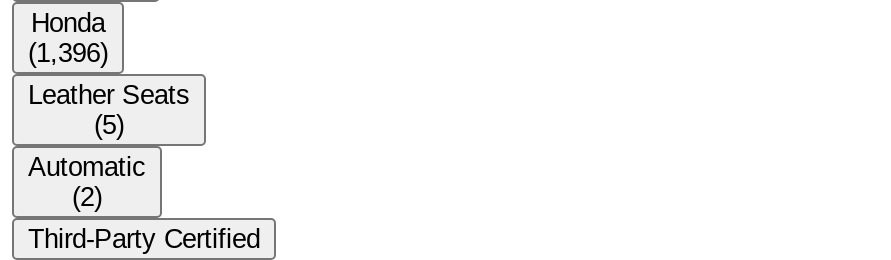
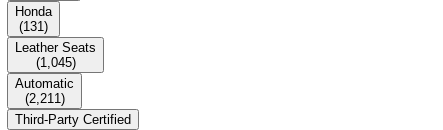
[28,38,108,68] (1,396) -> [19,19,48,34] (131)
[94,110,124,140] (5) -> [35,55,75,70] (1,045)
[72,182,102,212] (2) -> [24,91,64,106] (2,211)

